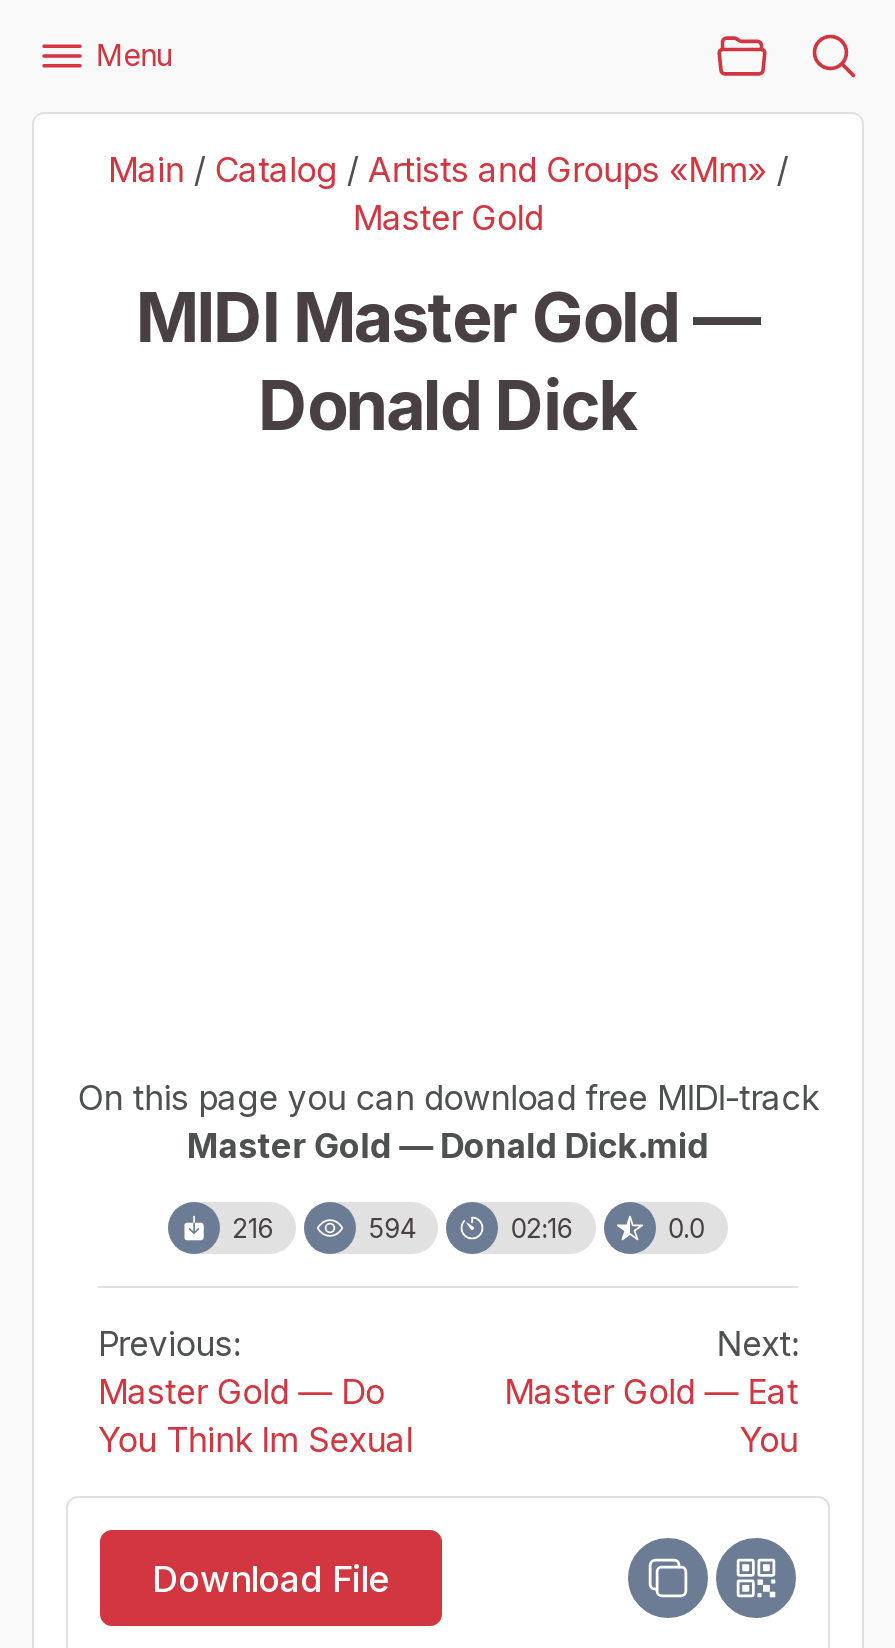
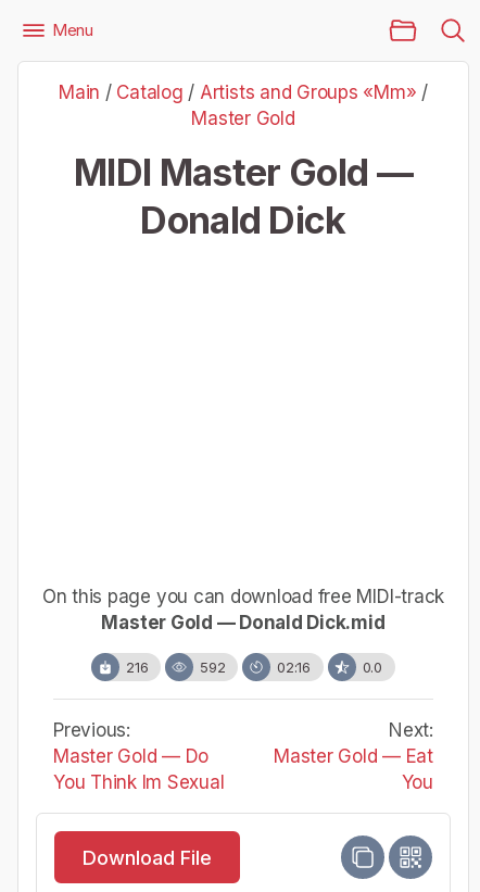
[368,1211,415,1243] 594 -> [200,658,225,675] 592

